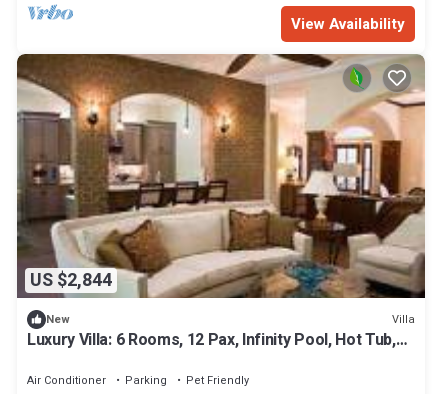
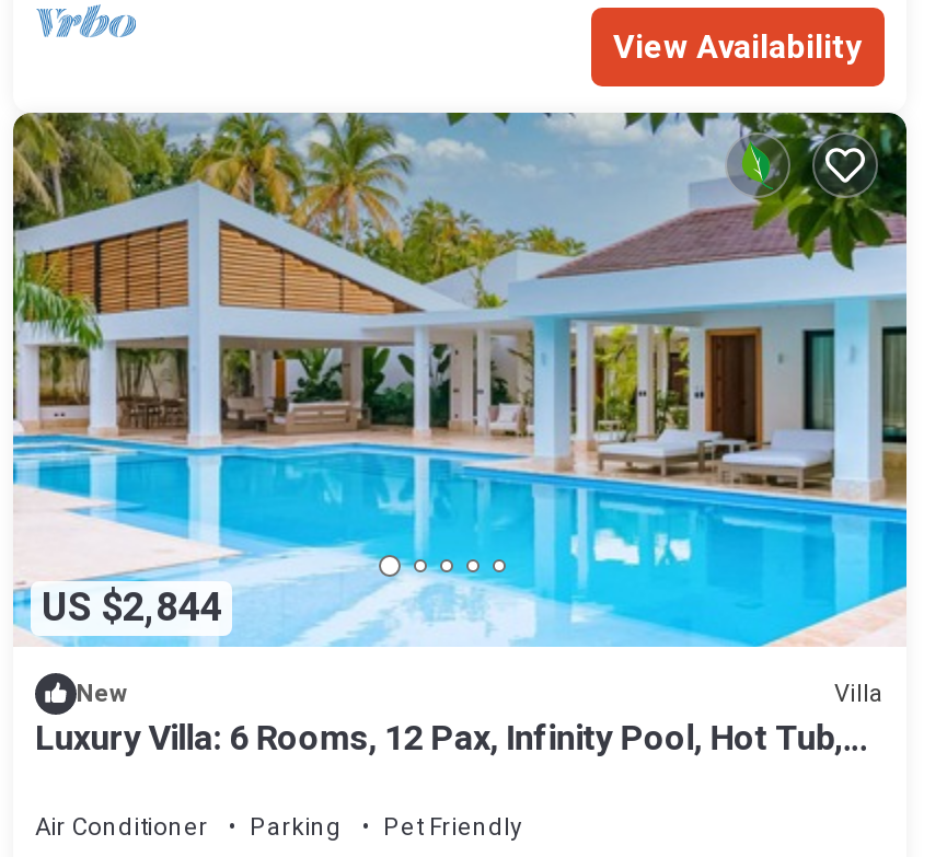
[16,53,426,299] [image] -> [11,111,909,649] [image]

